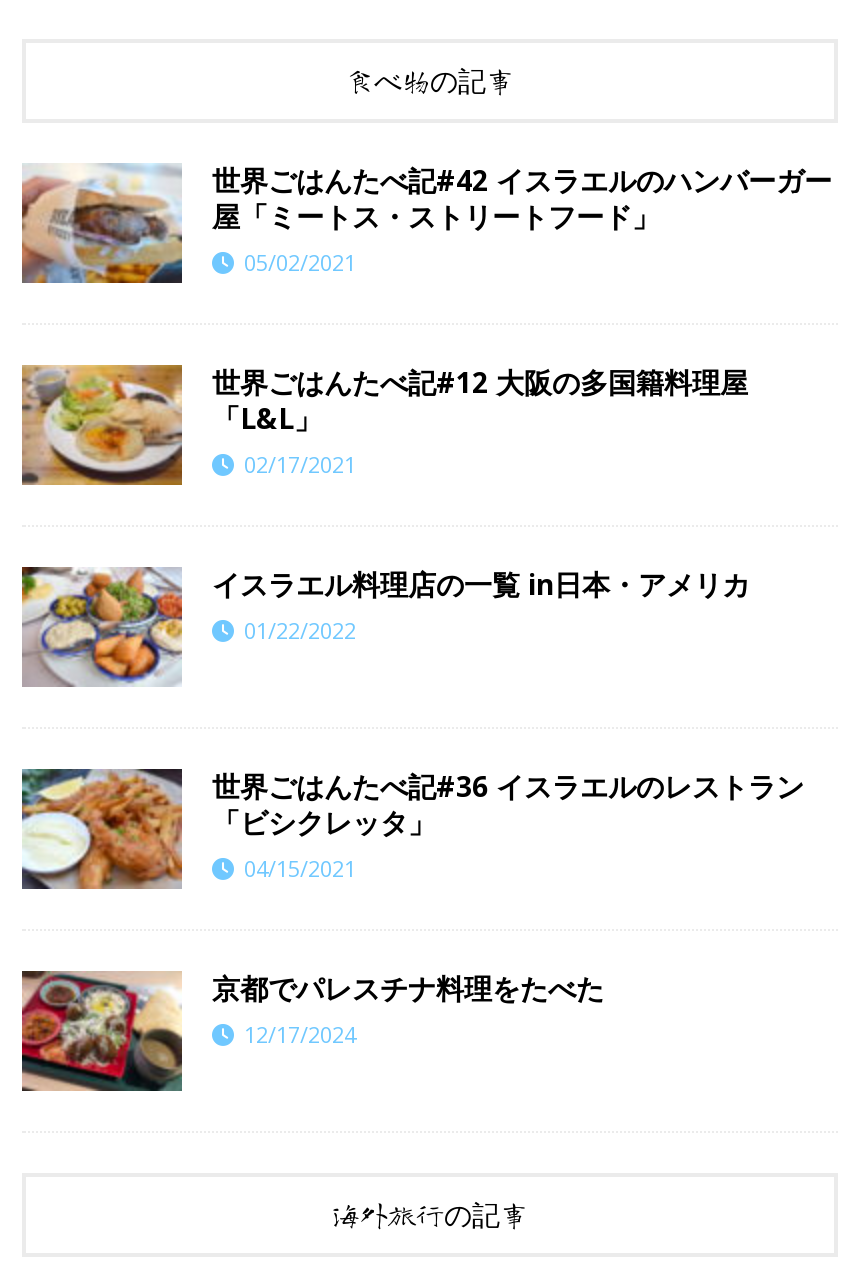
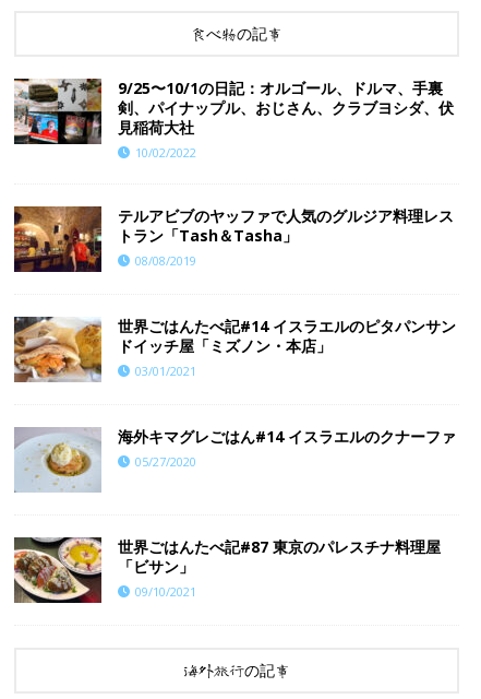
[20,161,832,286] [image] | 世界ごはんたべ記#42 イスラエルのハンバーガー | 屋「ミートス・ストリートフード」 | 05/02/2021 -> [13,78,454,161] [image] | 9/25〜10/1の日記：オルゴール、ドルマ、手裏 | 剣、パイナップル、おじさん、クラブヨシダ、伏 | 見稲荷大社 | 10/02/2022
[20,363,748,488] [image] | 世界ごはんたべ記#12 大阪の多国籍料理屋 | 「L&L」 | 02/17/2021 -> [13,205,454,273] [image] | テルアビブのヤッファで人気のグルジア料理レス | トラン「Tash＆Tasha」 | 08/08/2019
[20,565,750,686] [image] | イスラエル料理店の一覧 in日本・アメリカ | 01/22/2022 -> [14,316,456,382] [image] | 世界ごはんたべ記#14 イスラエルのピタパンサン | ドイッチ屋「ミズノン・本店」 | 03/01/2021
[20,767,804,890] [image] | 世界ごはんたべ記#36 イスラエルのレストラン | 「ビシクレッタ」 | 04/15/2021 -> [14,426,456,493] [image] | 海外キマグレごはん#14 イスラエルのクナーファ | 05/27/2020
[20,969,604,1094] [image] | 京都でパレスチナ料理をたべた | 12/17/2024 -> [13,536,441,604] [image] | 世界ごはんたべ記#87 東京のパレスチナ料理屋 | 「ビサン」 | 09/10/2021

